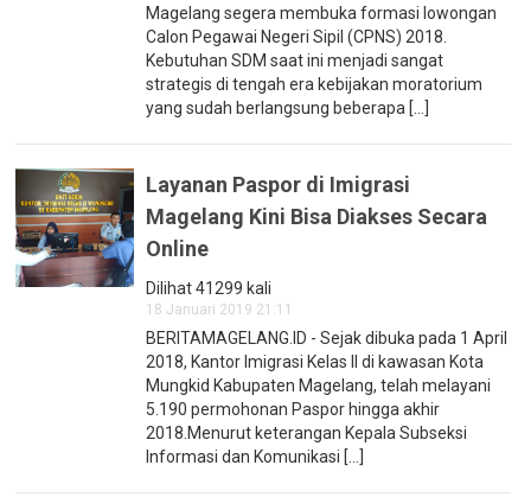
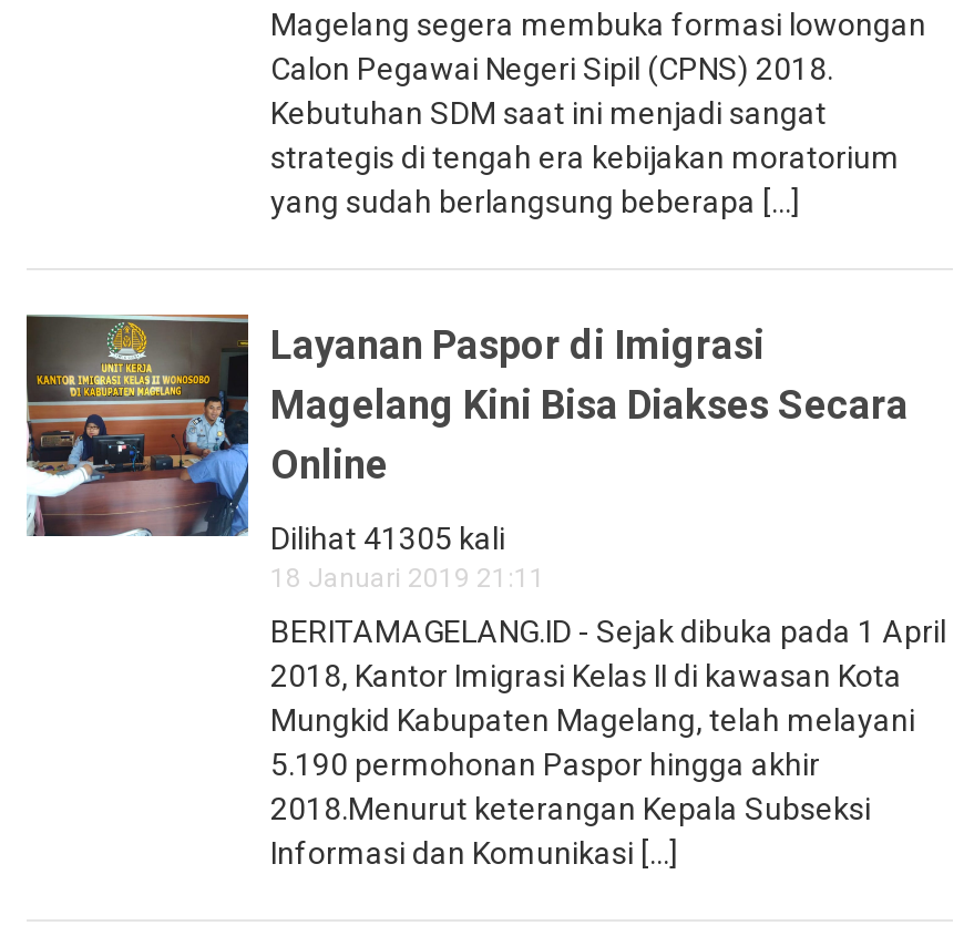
[146,279,271,298] Dilihat 41299 kali -> [270,521,505,557] Dilihat 41305 kali

